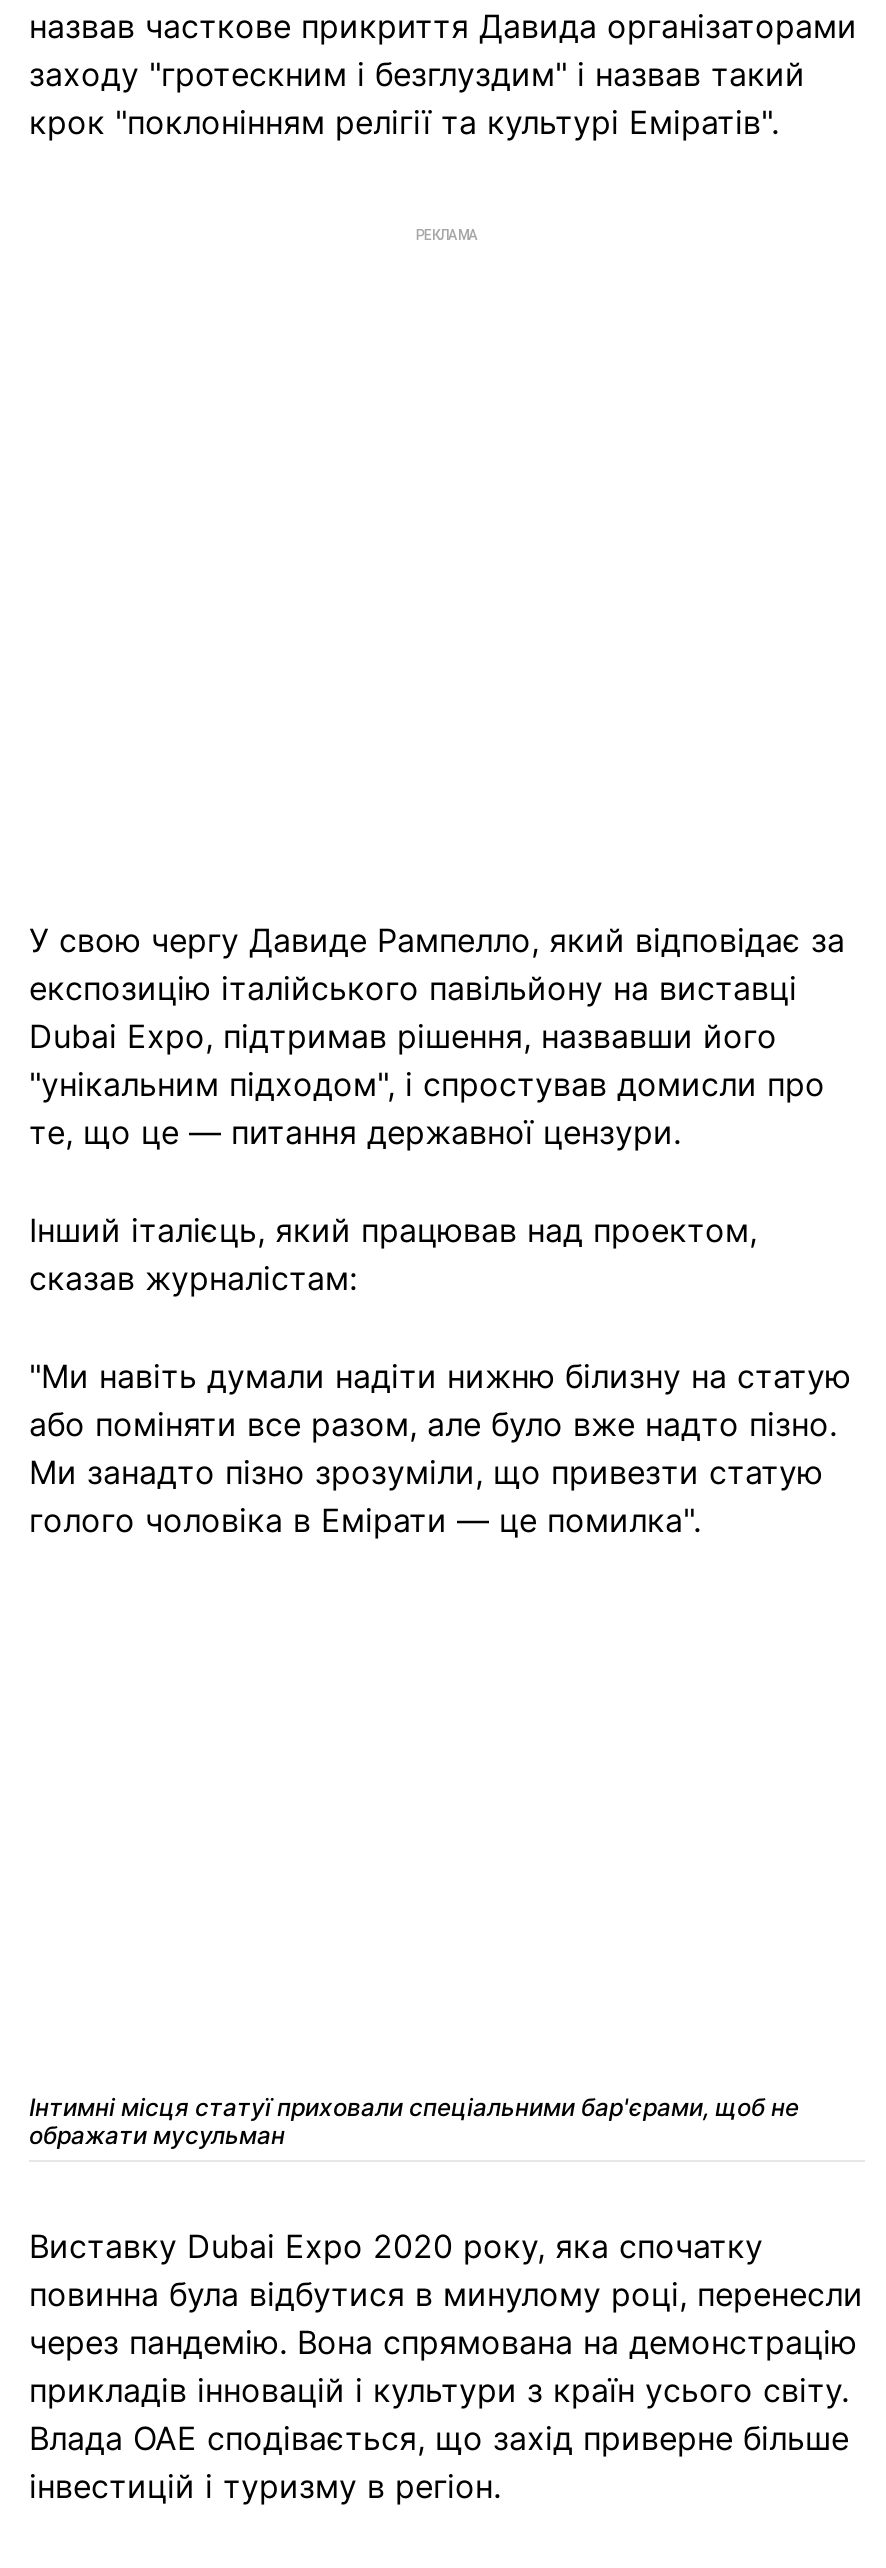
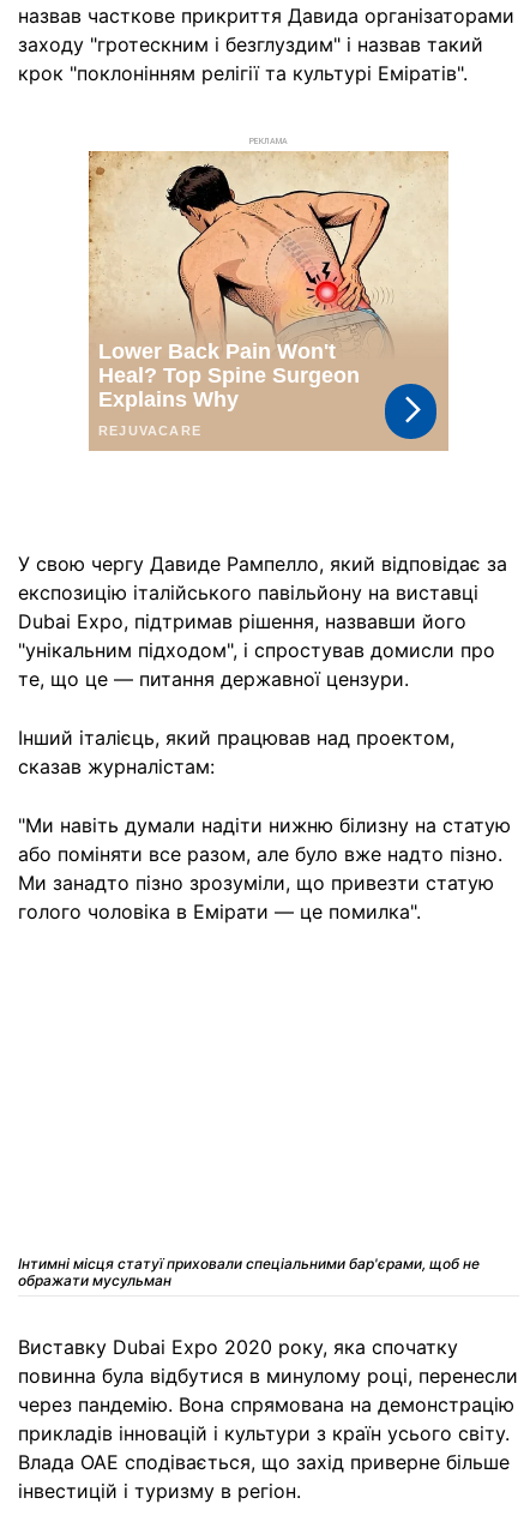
none -> [88,150,450,452] [image]

